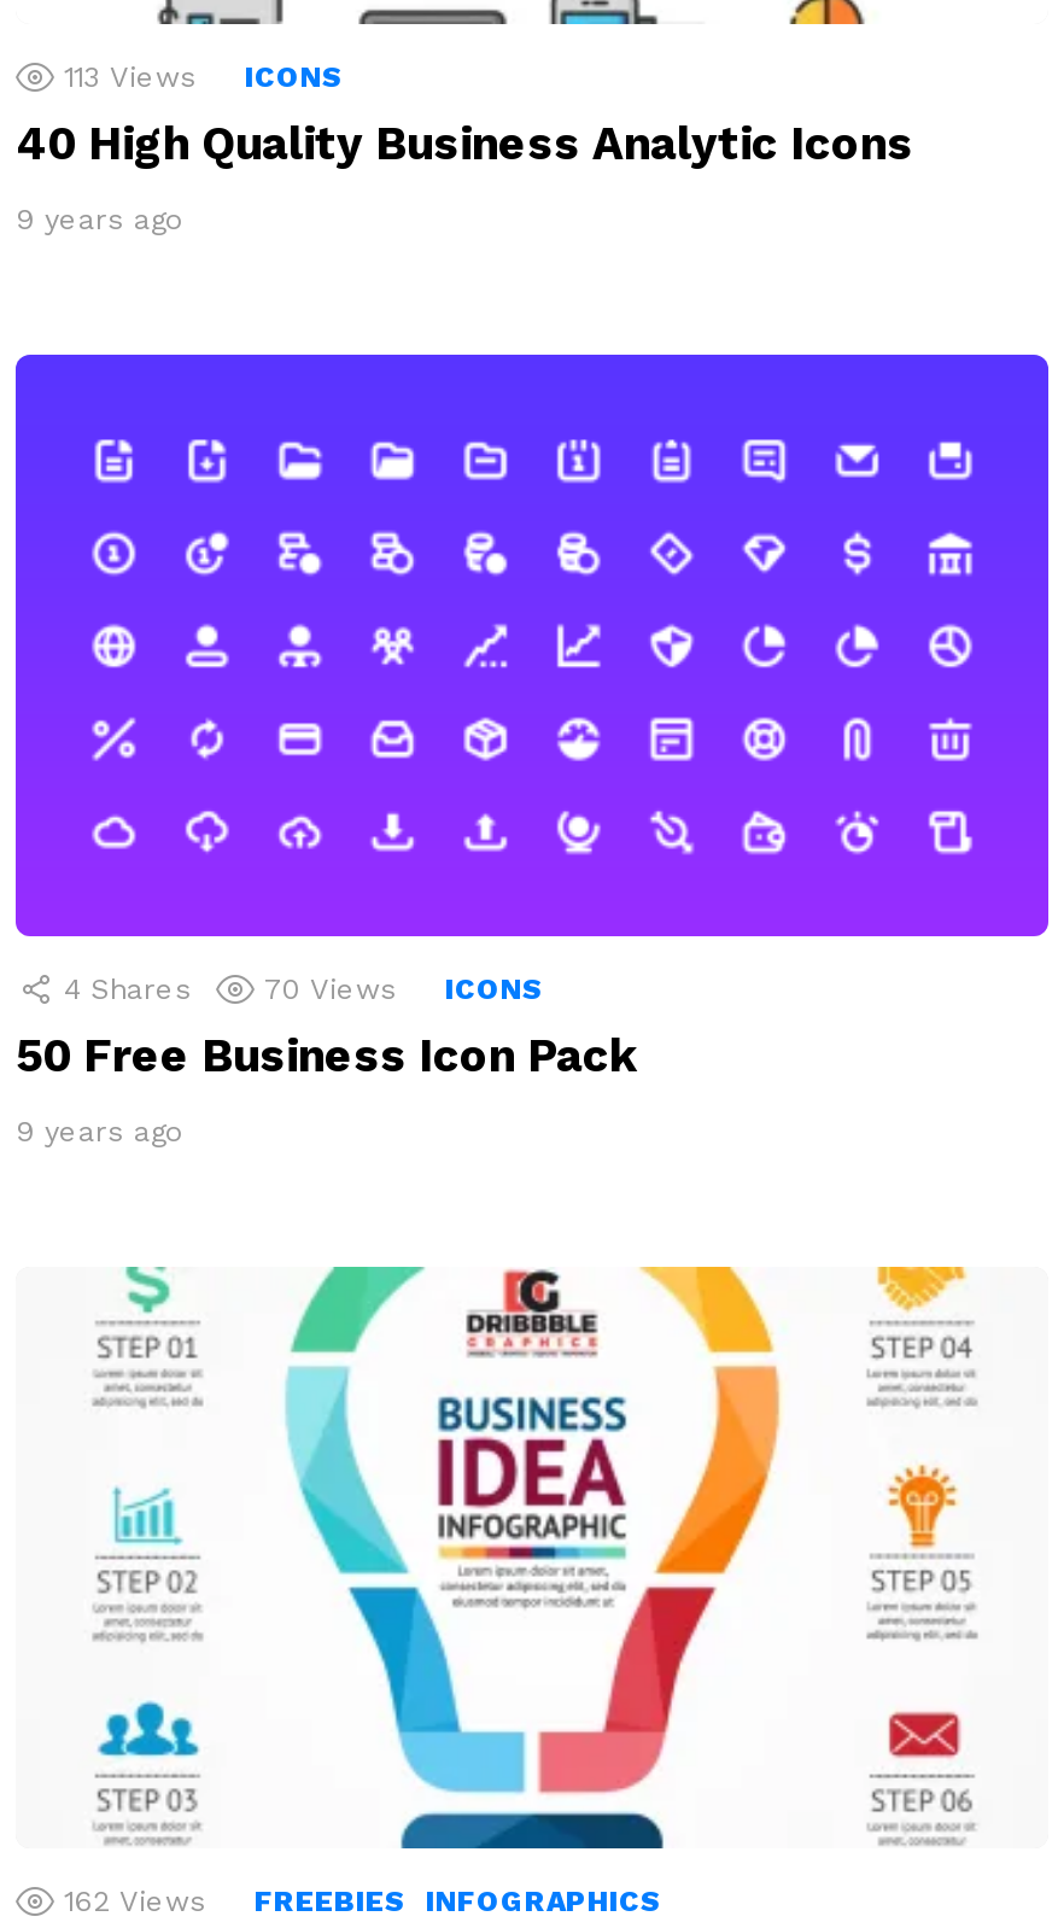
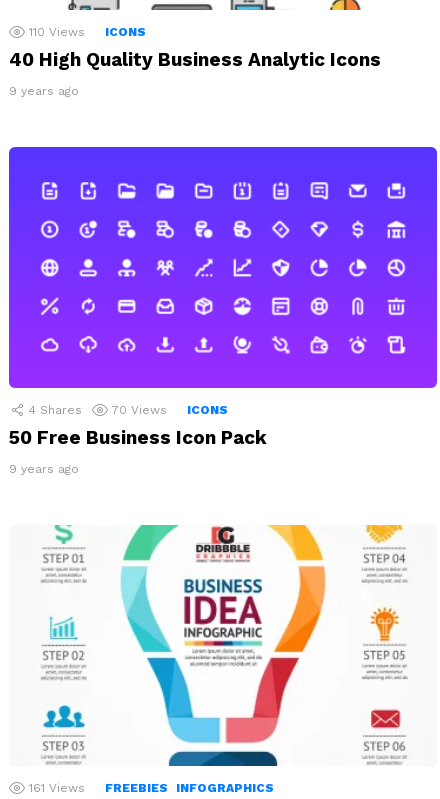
[64,60,344,93] 113 Views ICONS -> [29,25,146,39] 110 Views ICONS
[64,1884,662,1918] 162 Views FREEBIES INFOGRAPHICS -> [29,781,274,795] 161 Views FREEBIES INFOGRAPHICS

